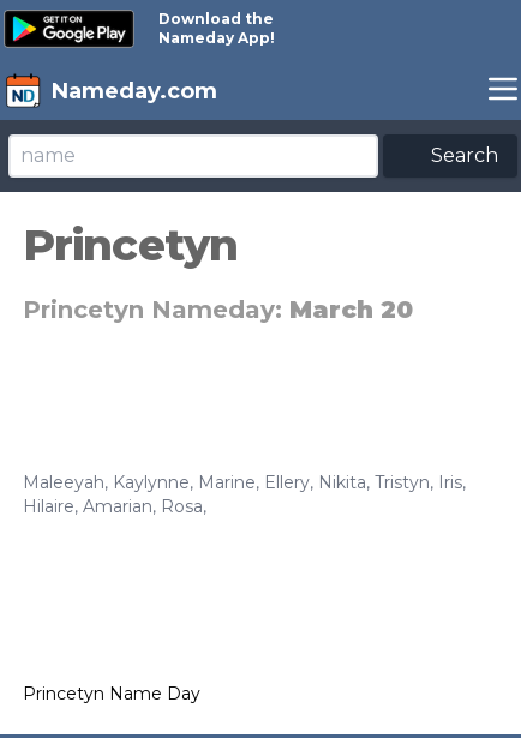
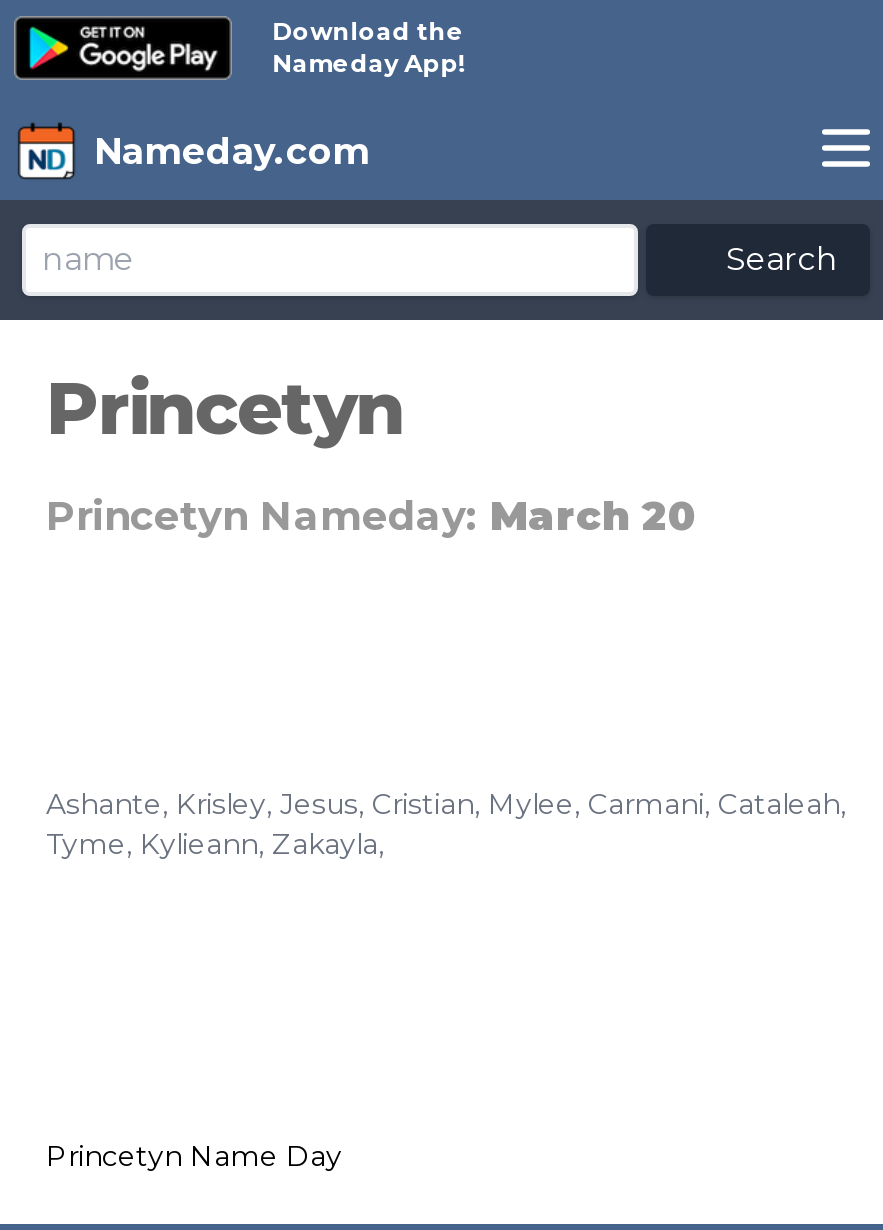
[23,472,466,517] Maleeyah, Kaylynne, Marine, Ellery, Nikita, Tristyn, Iris, | Hilaire, Amarian, Rosa, -> [46,786,846,862] Ashante, Krisley, Jesus, Cristian, Mylee, Carmani, Cataleah, | Tyme, Kylieann, Zakayla,

